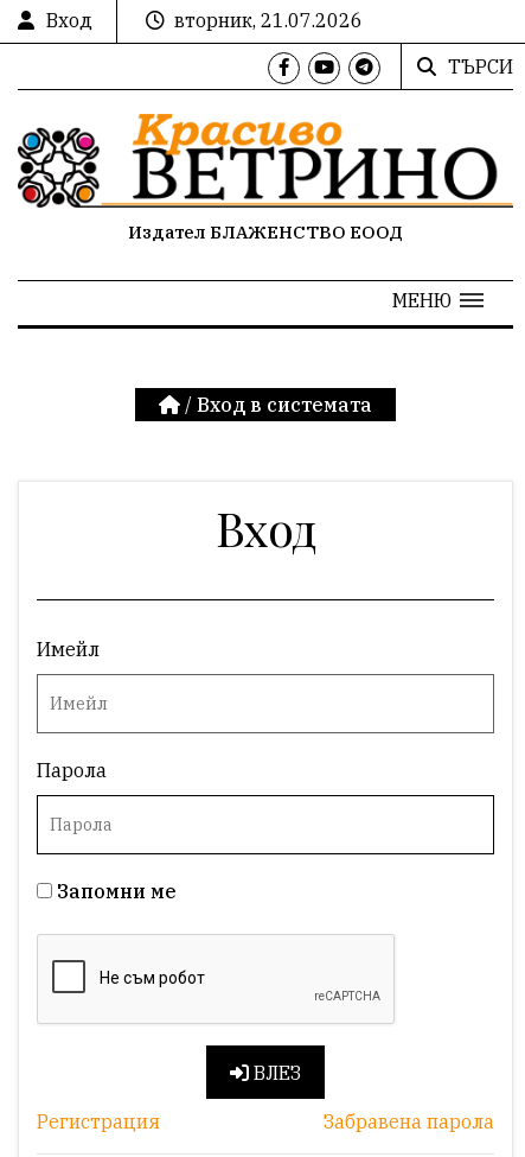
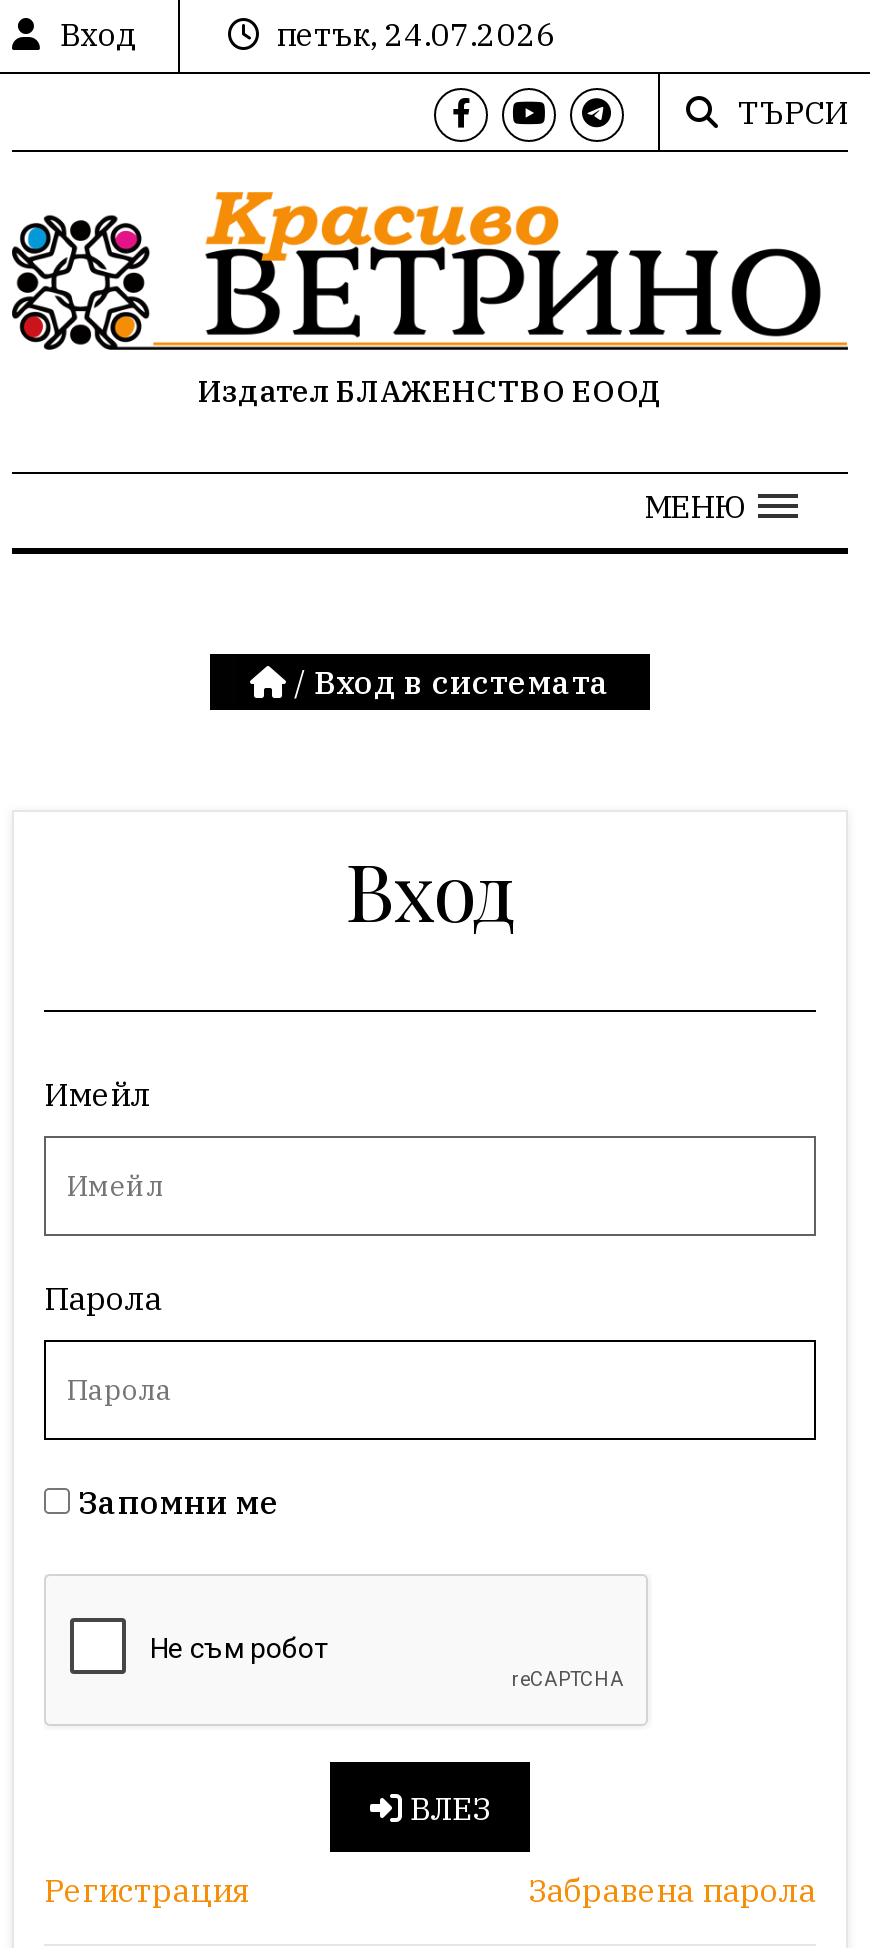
[174,8,363,32] вторник, 21.07.2026 -> [276,14,556,54] петък, 24.07.2026

